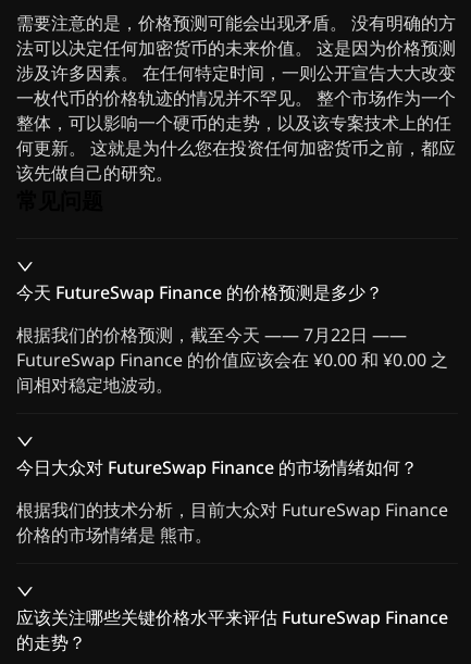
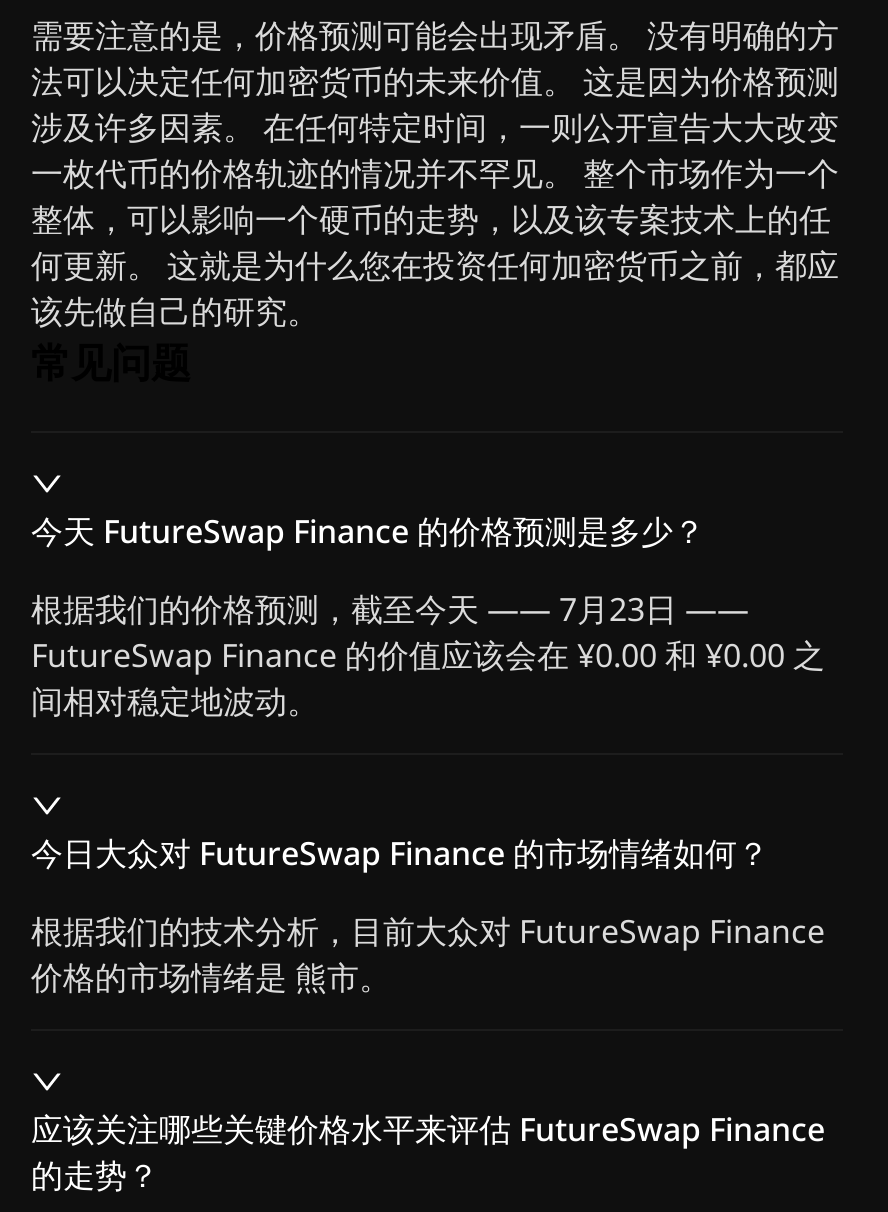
[16,323,407,347] 根据我们的价格预测，截至今天 —— 7月22日 —— -> [31,587,749,631] 根据我们的价格预测，截至今天 —— 7月23日 ——

